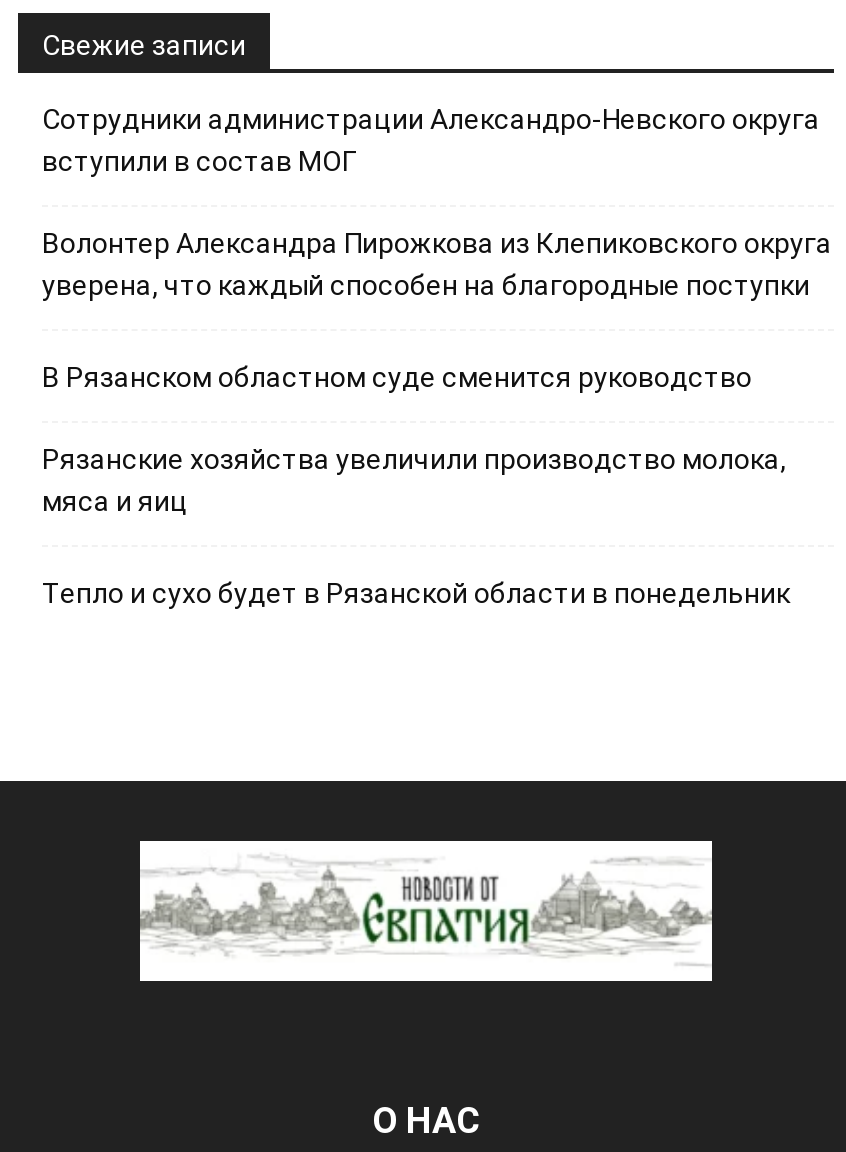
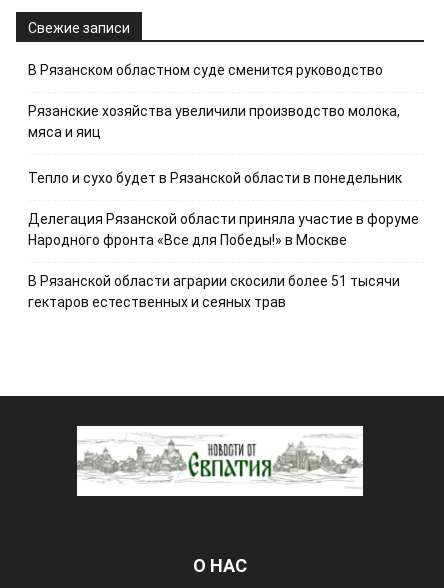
[42,103,832,301] Сотрудники администрации Александро-Невского округа | вступили в состав МОГ | Волонтер Александра Пирожкова из Клепиковского округа | уверена, что каждый способен на благородные поступки -> none
moved [42,361,790,609] -> [28,62,402,186]: В Рязанском областном суде сменится руководство | Рязанские хозяйства увеличили производство молока, | мяса и яиц | Тепло и сухо будет в Рязанской области в понедельник
none -> [28,211,419,310] Делегация Рязанской области приняла участие в форуме | Народного фронта «Все для Победы!» в Москве | В Рязанской области аграрии скосили более 51 тысячи | гектаров естественных и сеяных трав

